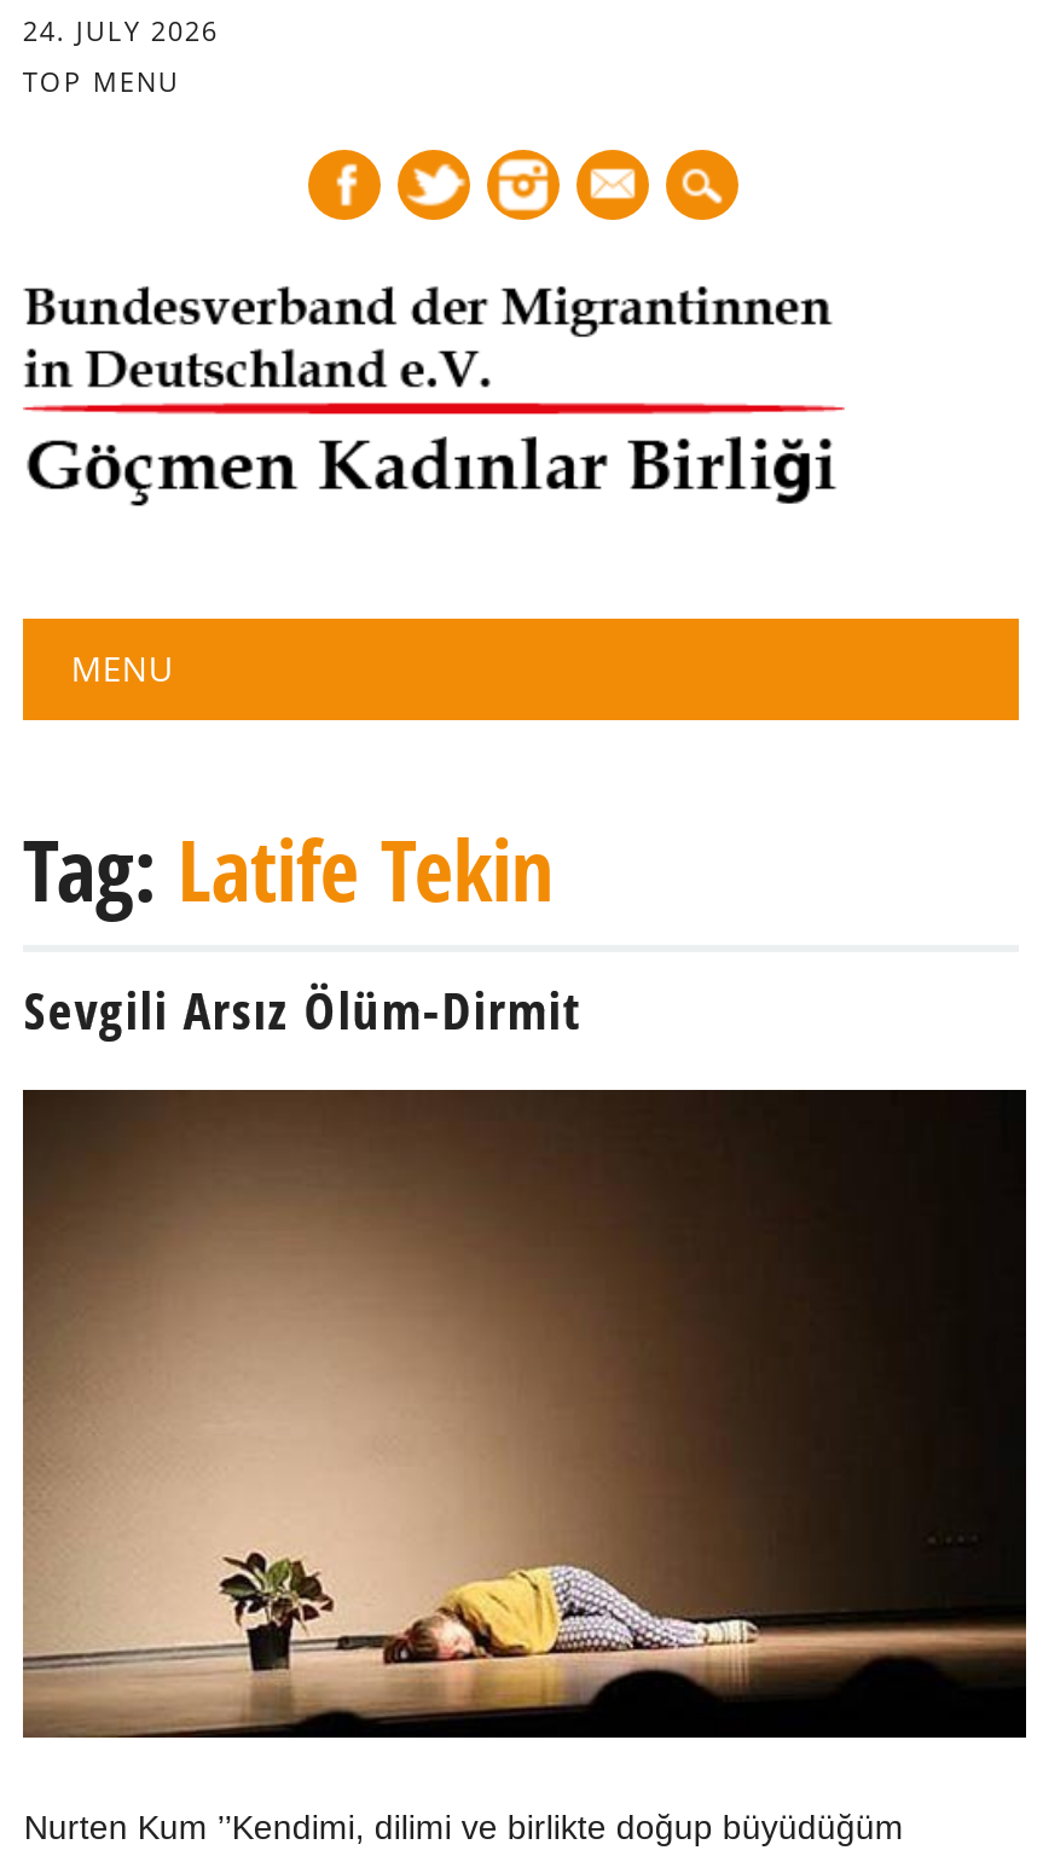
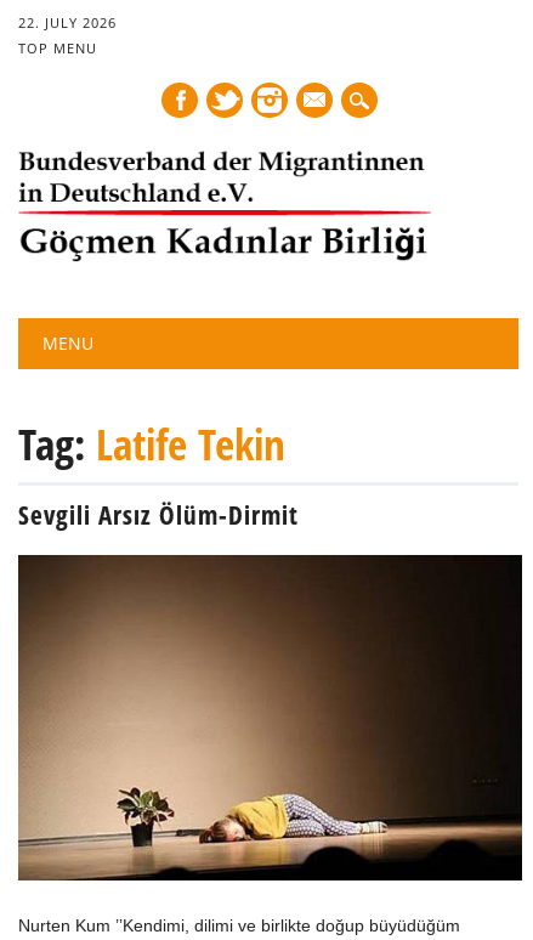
[23,12,219,48] 24. JULY 2026 -> [18,13,116,32] 22. JULY 2026

